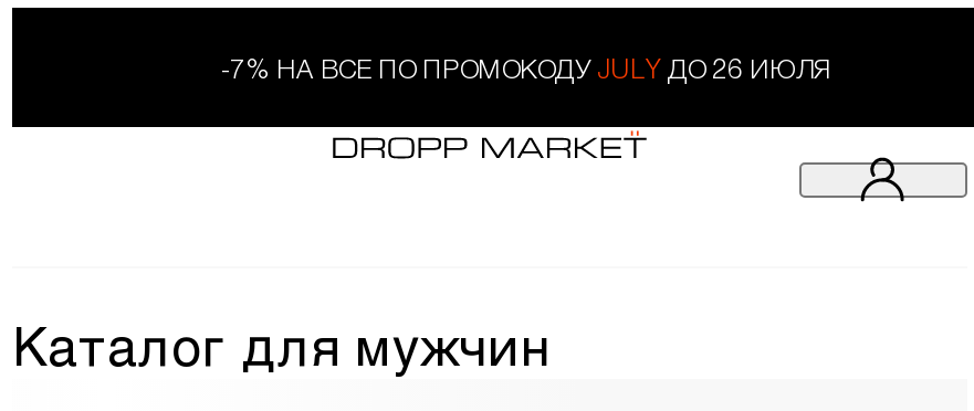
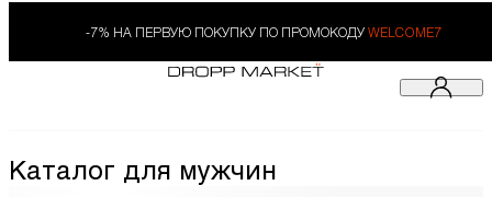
[221,52,829,83] -7% НА ВСЕ ПО ПРОМОКОДУ JULY ДО 26 ИЮЛЯ -> [86,24,441,39] -7% НА ПЕРВУЮ ПОКУПКУ ПО ПРОМОКОДУ WELCOME7

